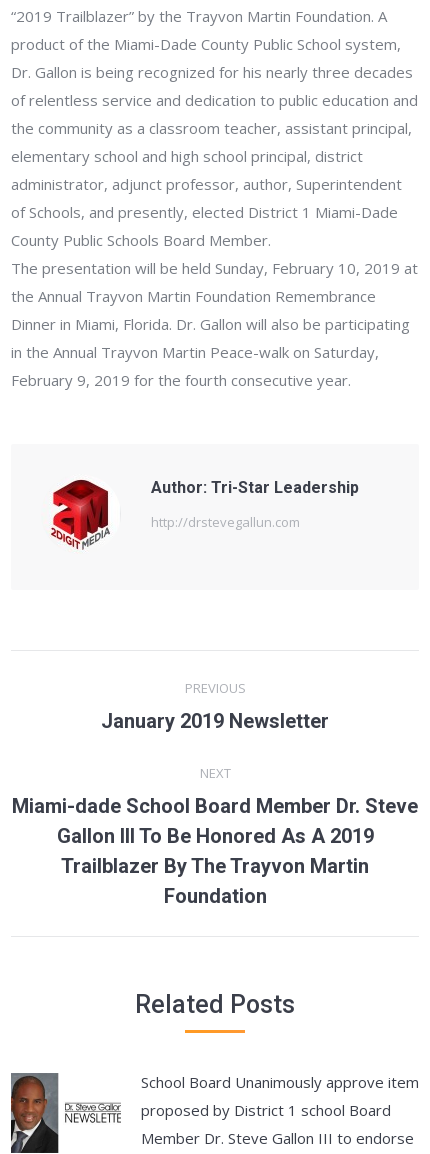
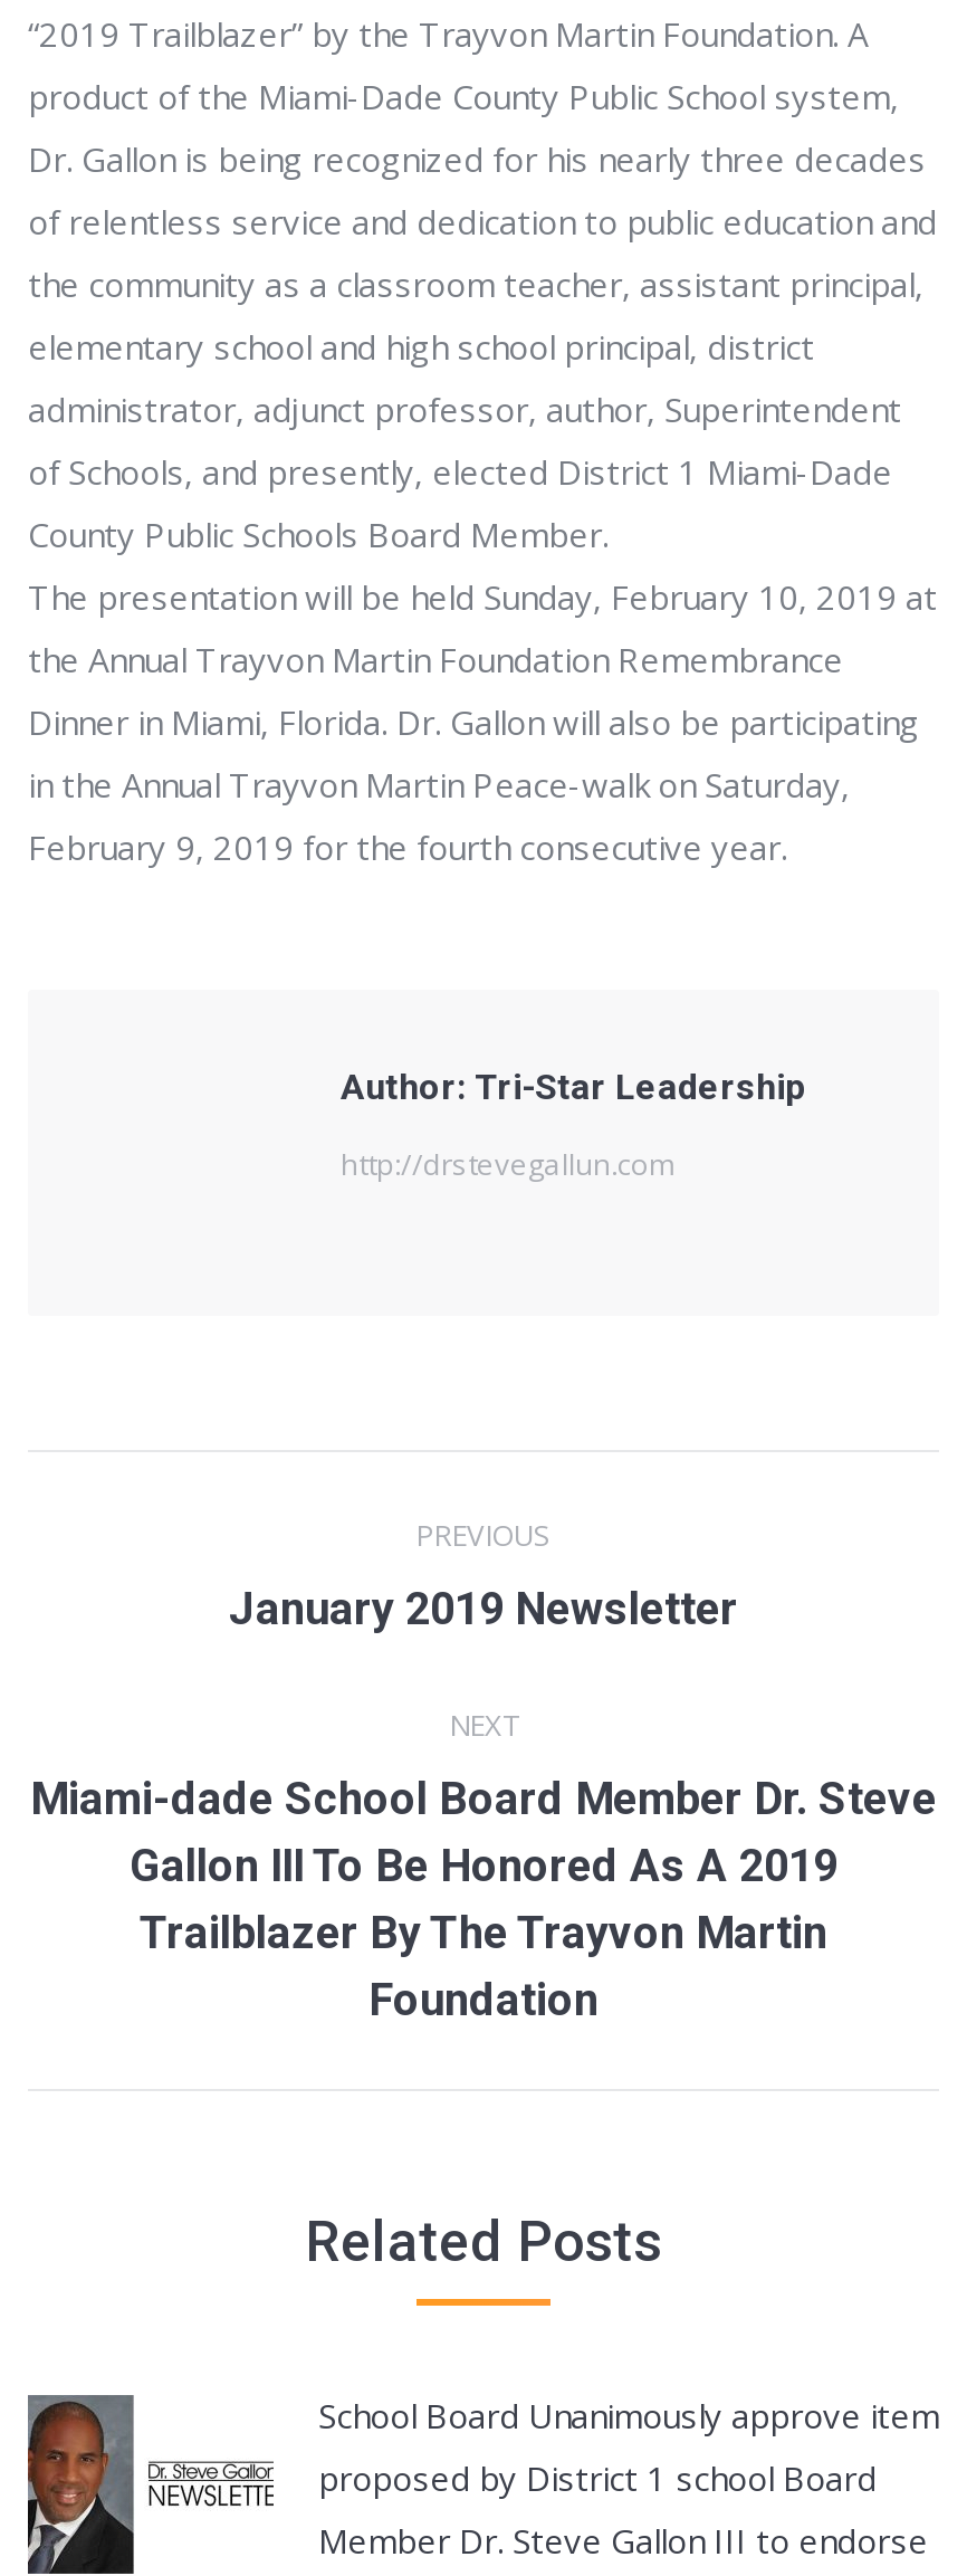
[50,479,111,550] [image] -> none

